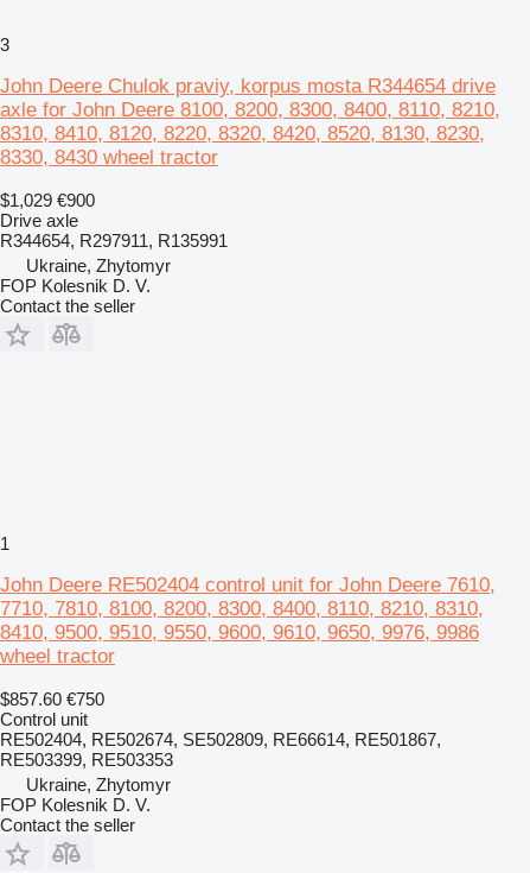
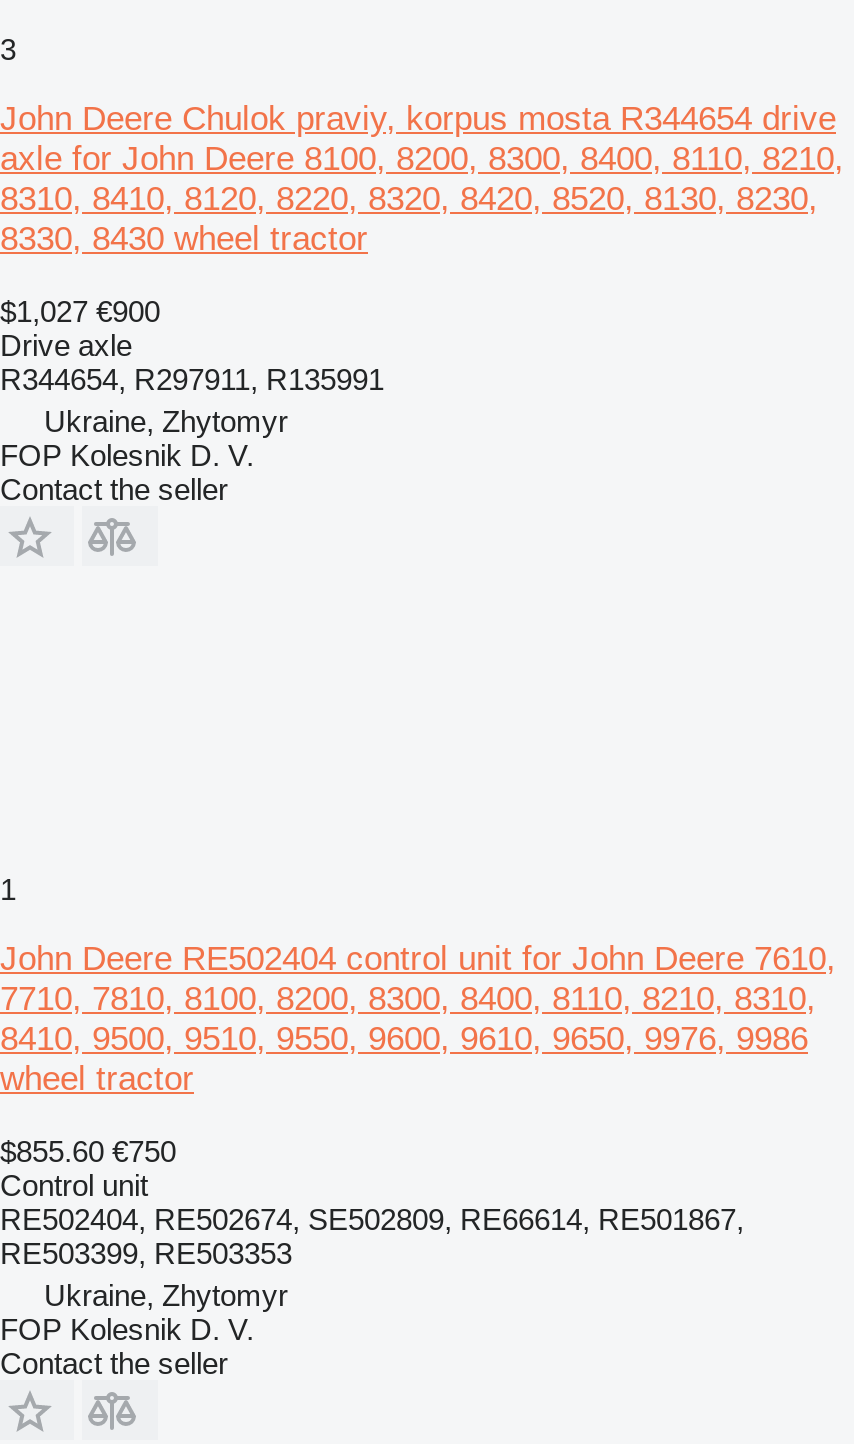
[0,190,95,210] $1,029 €900 -> [0,294,160,328] $1,027 €900
[0,689,104,709] $857.60 €750 -> [0,1134,176,1168] $855.60 €750

